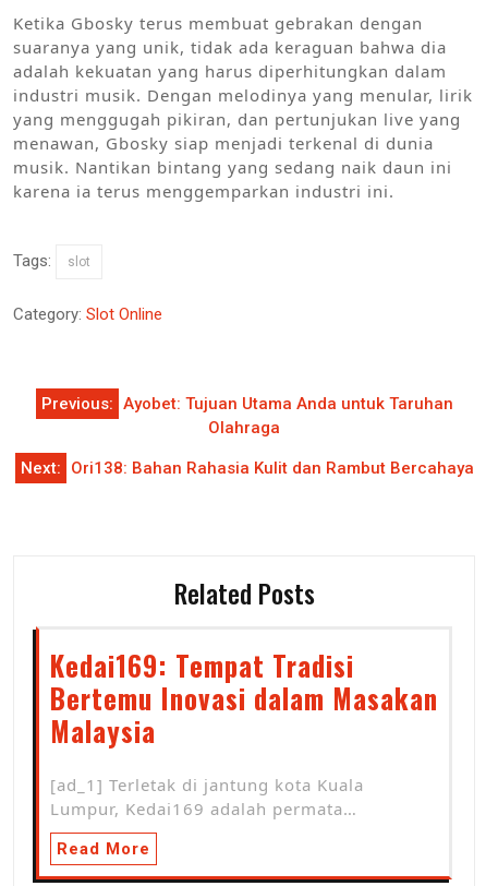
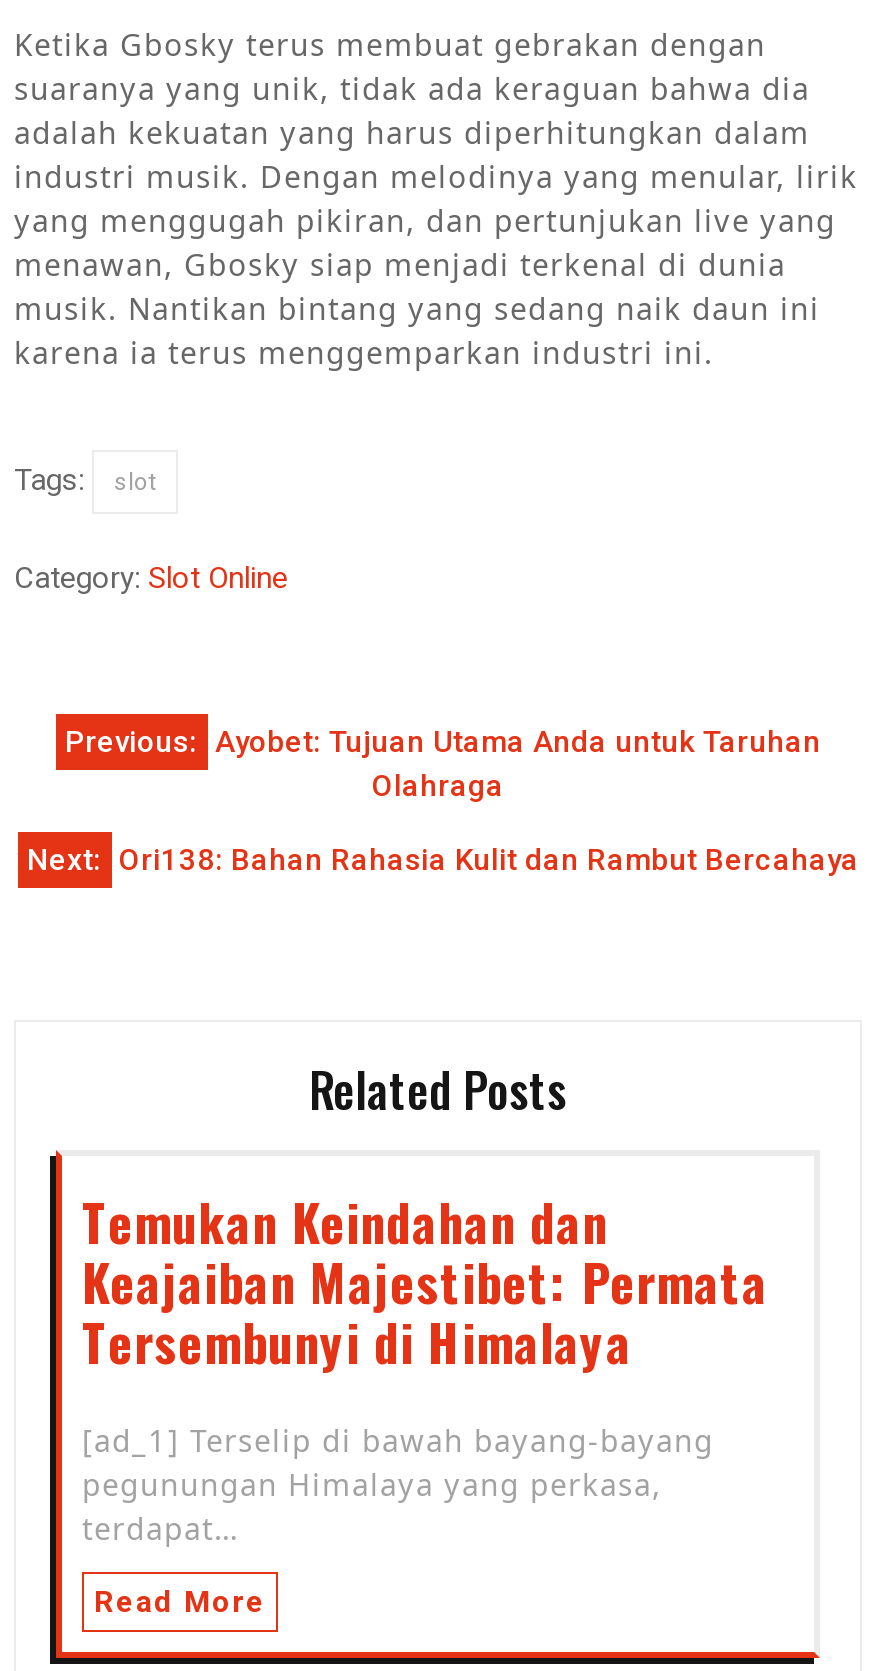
[50,645,438,750] Kedai169: Tempat Tradisi | Bertemu Inovasi dalam Masakan | Malaysia -> [82,1183,768,1377] Temukan Keindahan dan | Keajaiban Majestibet: Permata | Tersembunyi di Himalaya
[50,773,364,819] [ad_1] Terletak di jantung kota Kuala | Lumpur, Kedai169 adalah permata… -> [82,1419,714,1547] [ad_1] Terselip di bawah bayang-bayang | pegunungan Himalaya yang perkasa, | terdapat…

